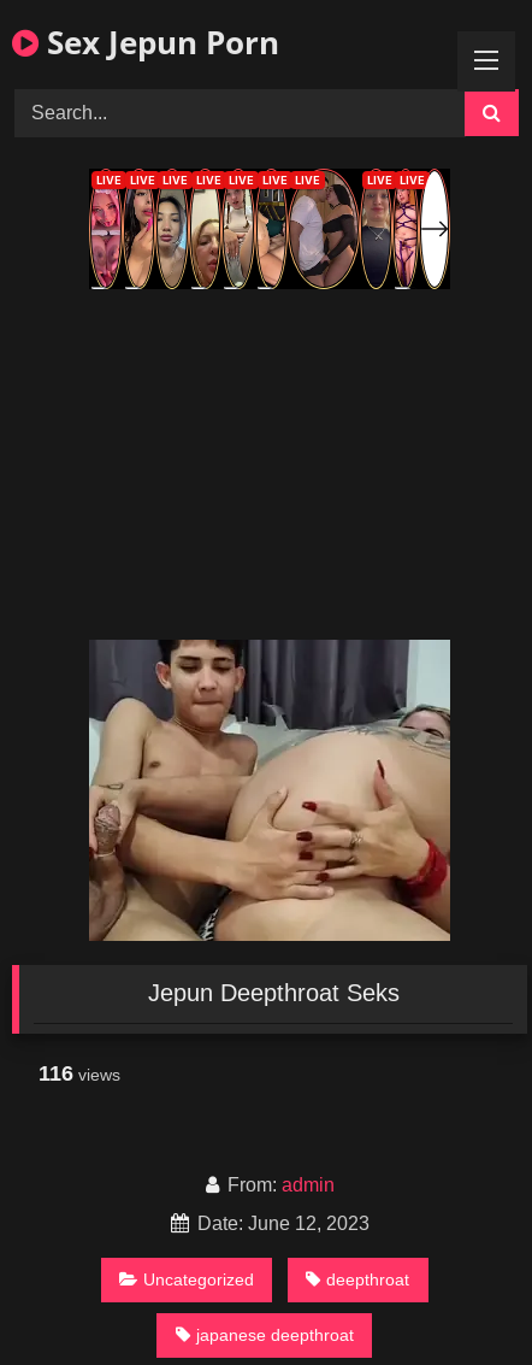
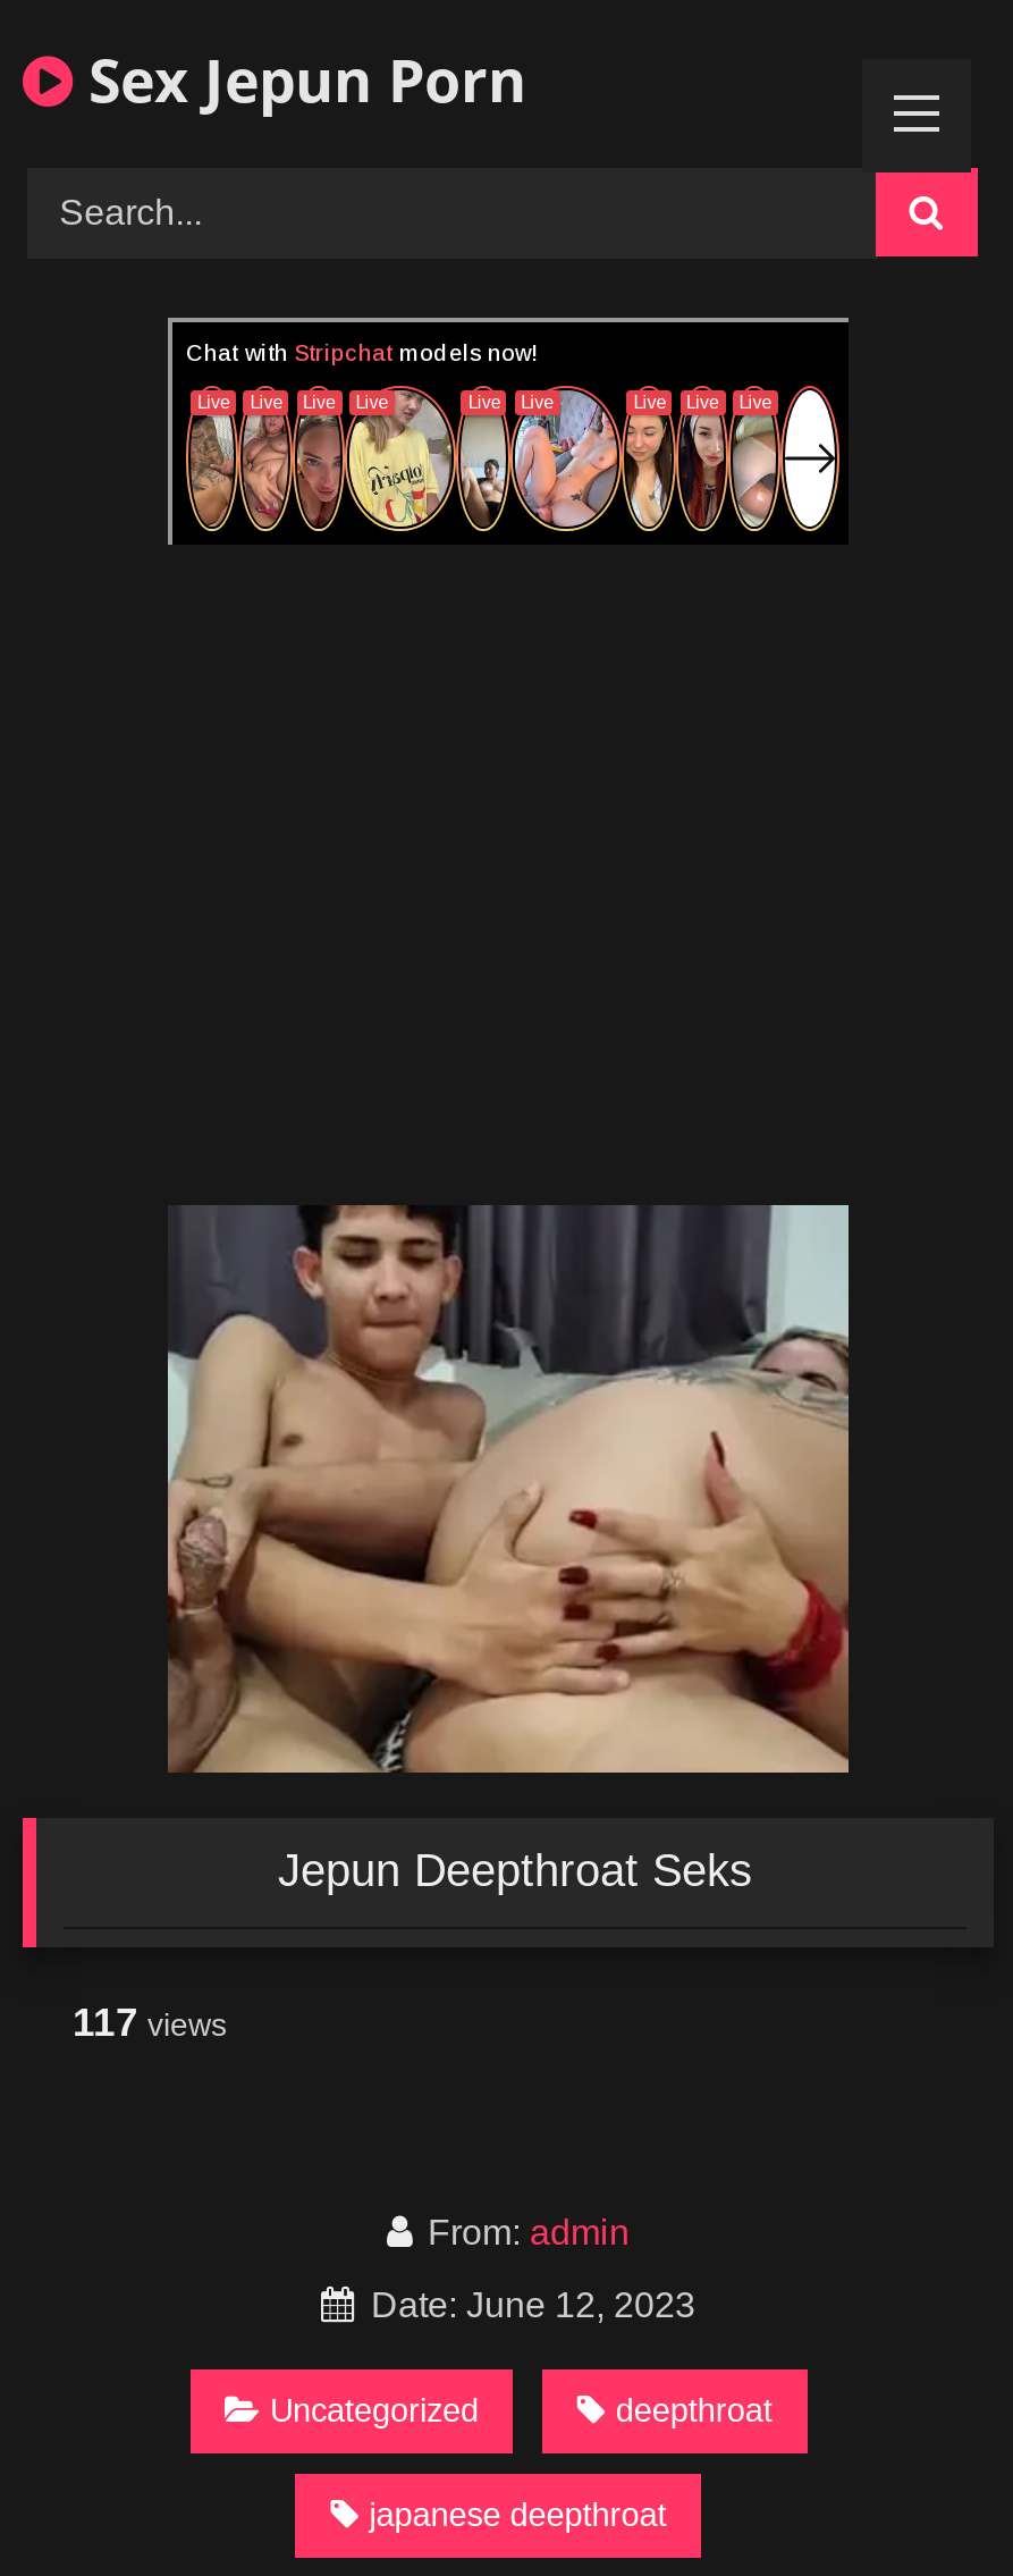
[89,167,451,290] [image] -> [166,315,849,545] [image]
[39,1062,120,1086] 116 views -> [73,2000,227,2045] 117 views

